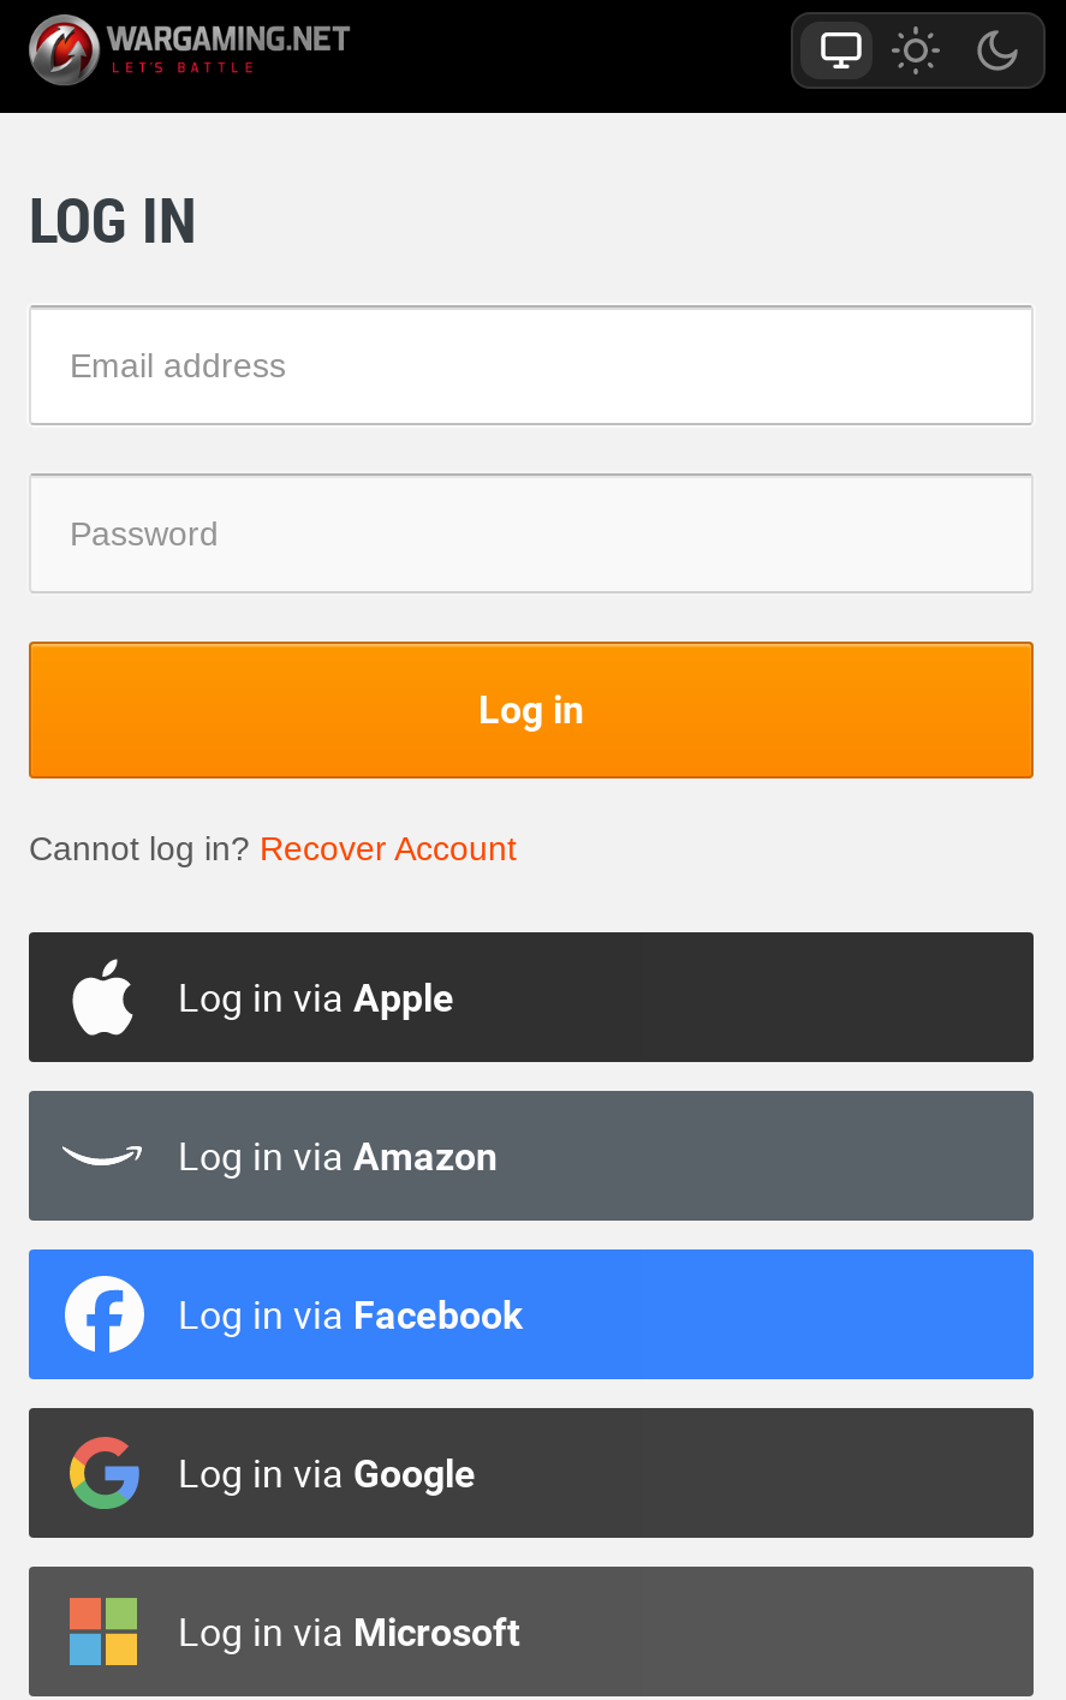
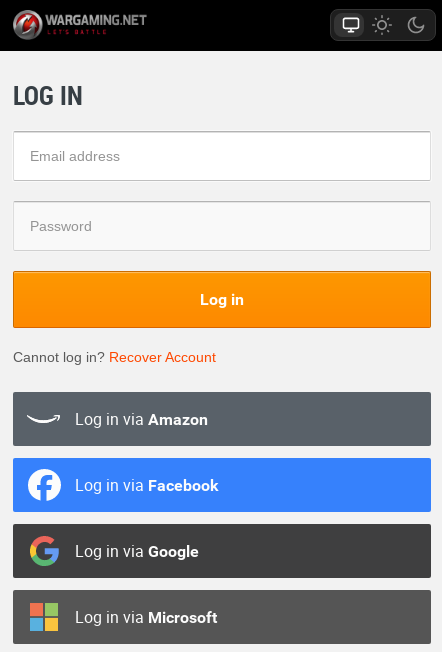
[178,970,454,1022] Log in via Apple -> none

